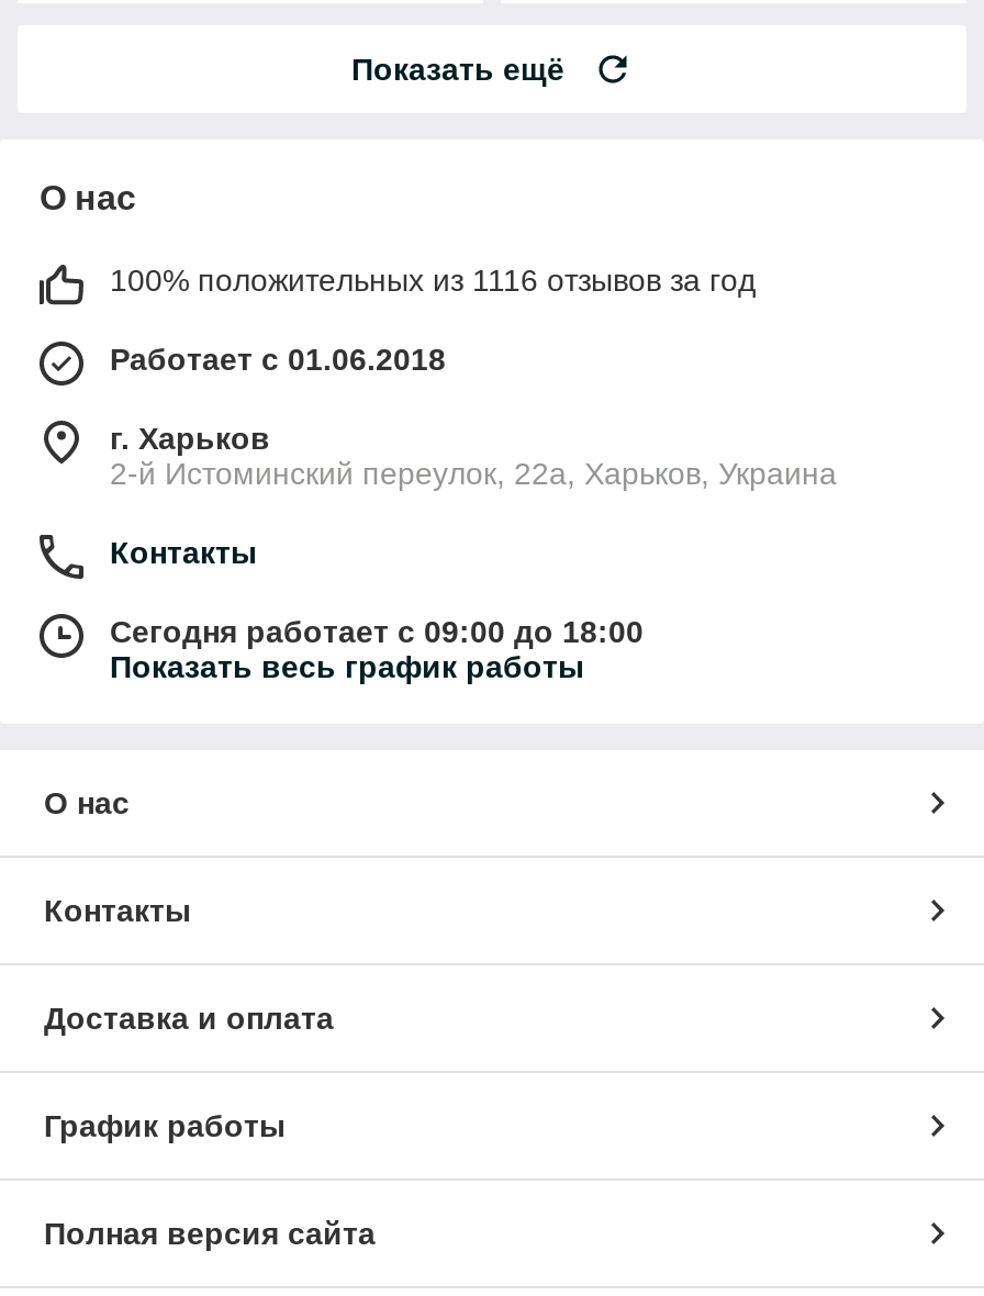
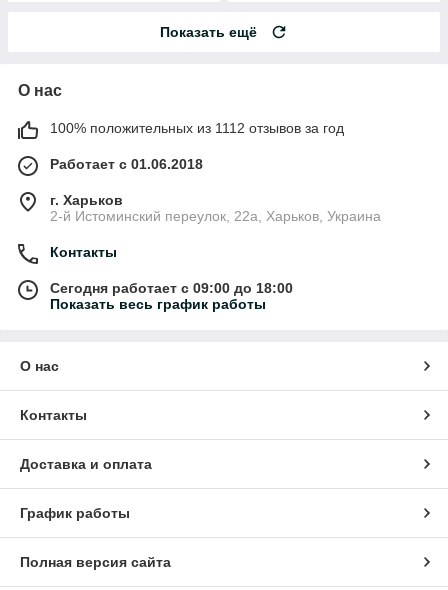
[110,262,756,298] 100% положительных из 1116 отзывов за год -> [50,120,344,136] 100% положительных из 1112 отзывов за год

